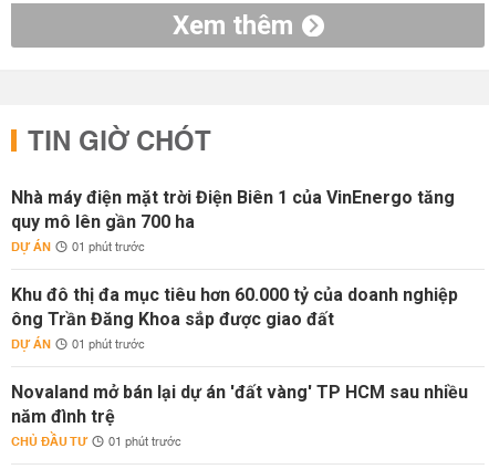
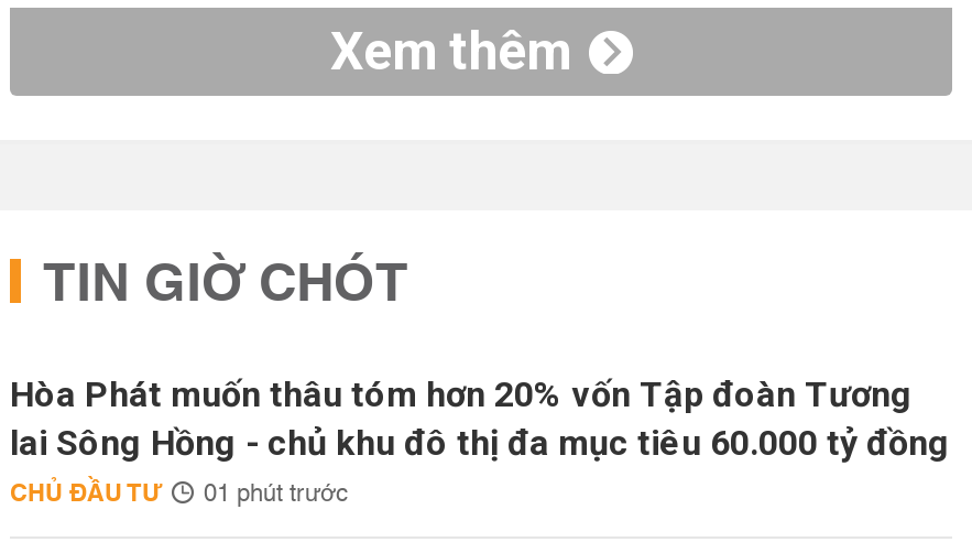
[11,187,468,427] Nhà máy điện mặt trời Điện Biên 1 của VinEnergo tăng | quy mô lên gần 700 ha | DỰ ÁN | 01 phút trước | Khu đô thị đa mục tiêu hơn 60.000 tỷ của doanh nghiệp | ông Trần Đăng Khoa sắp được giao đất | DỰ ÁN | 01 phút trước | Novaland mở bán lại dự án 'đất vàng' TP HCM sau nhiều | năm đình trệ -> [10,373,950,464] Hòa Phát muốn thâu tóm hơn 20% vốn Tập đoàn Tương | lai Sông Hồng - chủ khu đô thị đa mục tiêu 60.000 tỷ đồng

